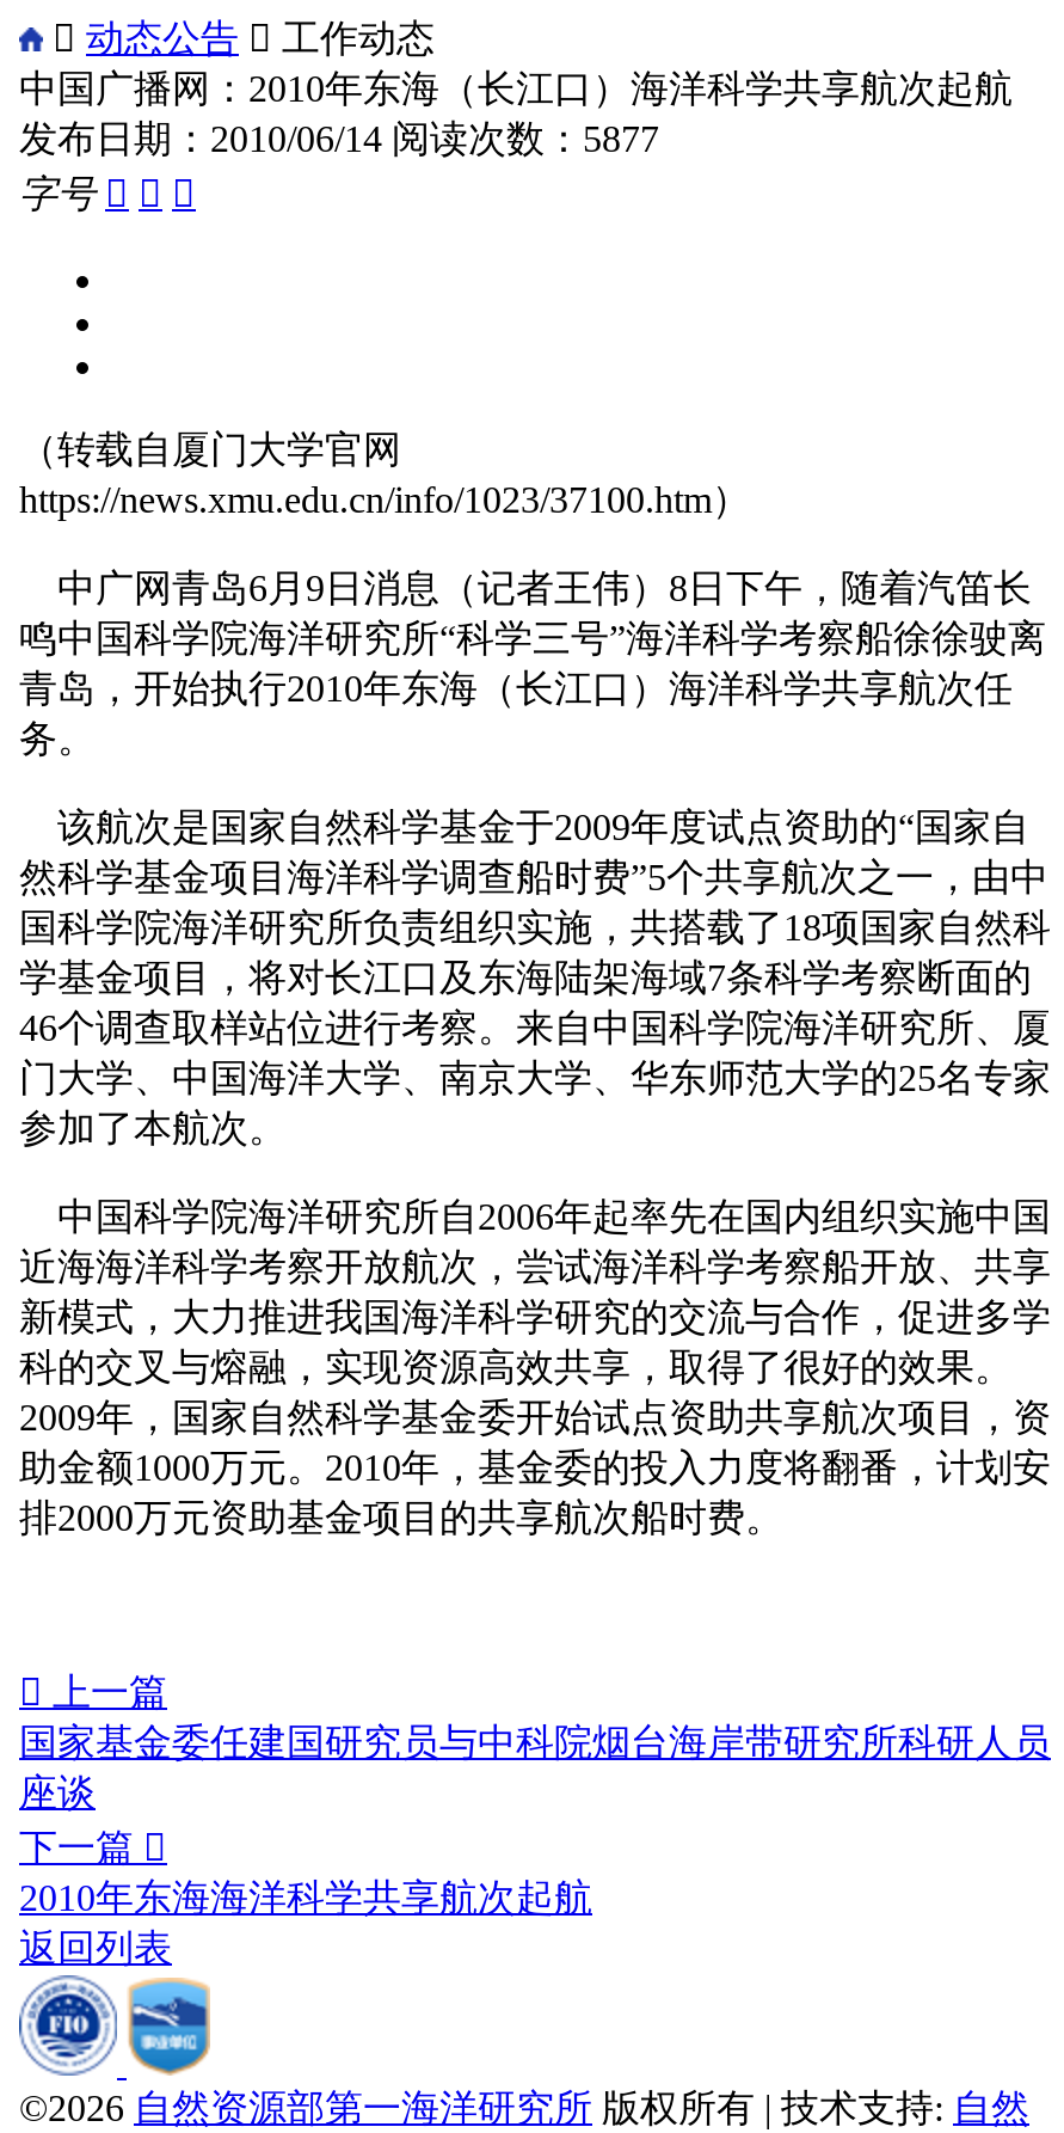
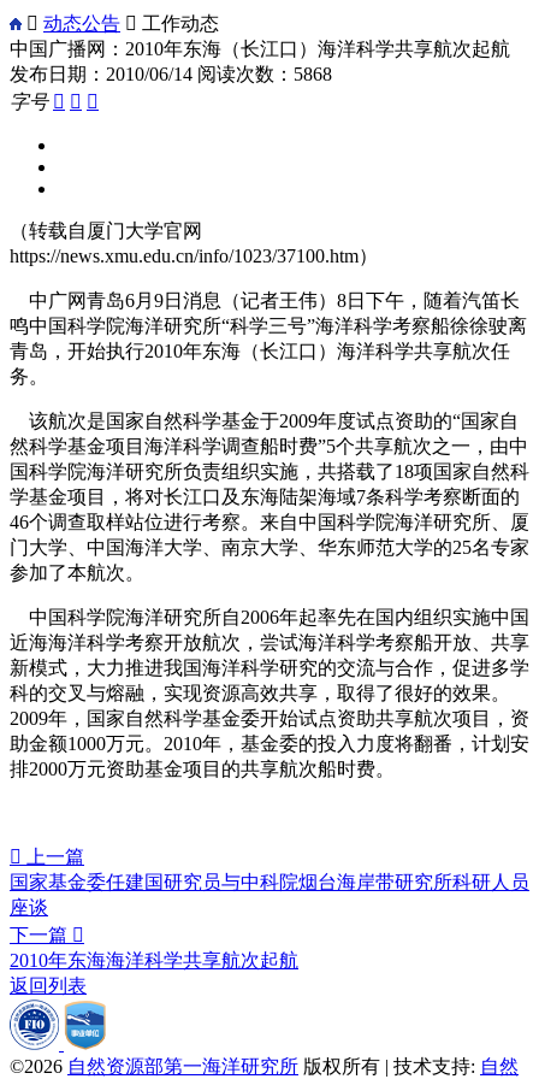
[19,118,659,158] 发布日期：2010/06/14 阅读次数：5877 -> [10,64,332,84] 发布日期：2010/06/14 阅读次数：5868

